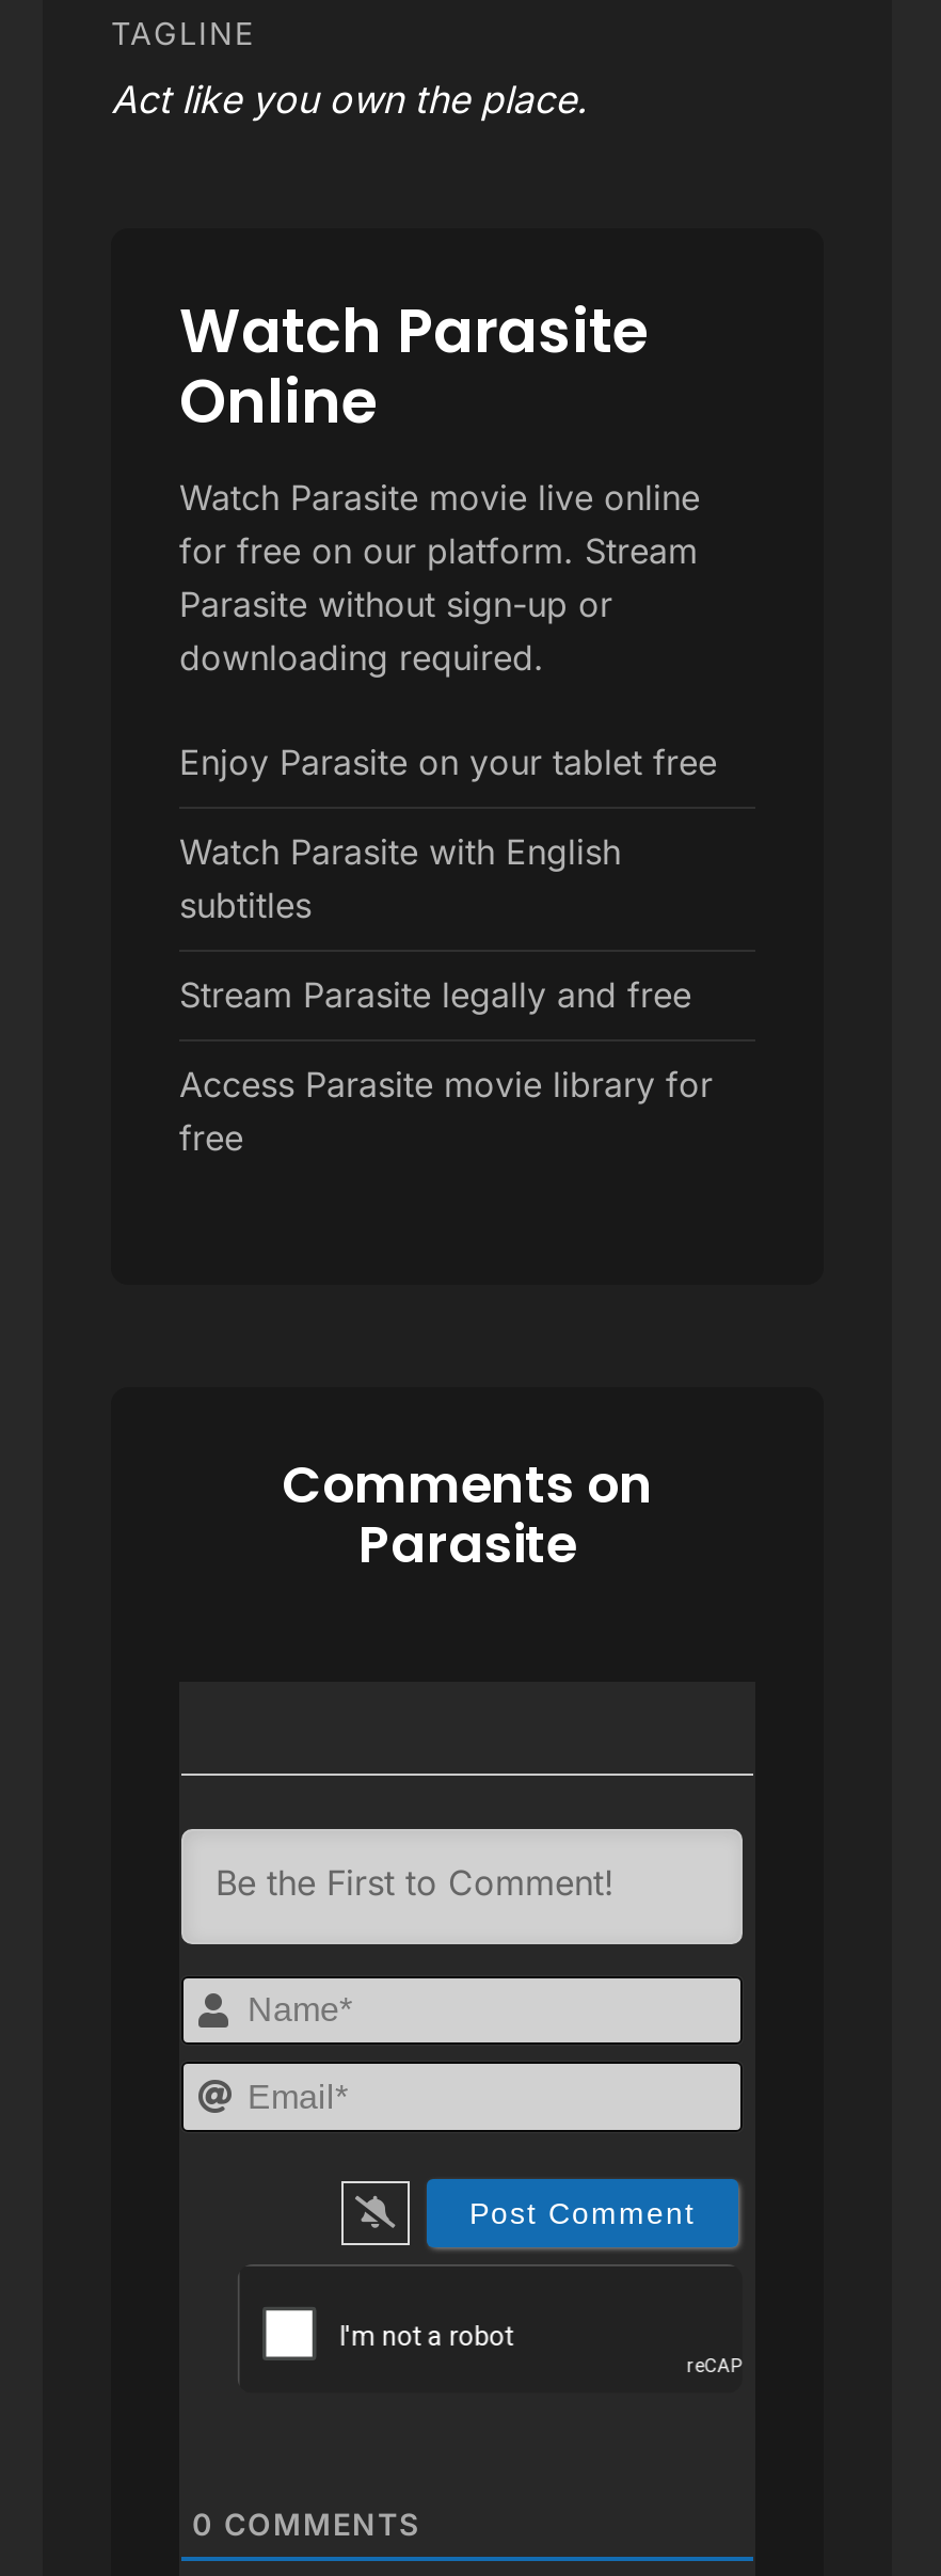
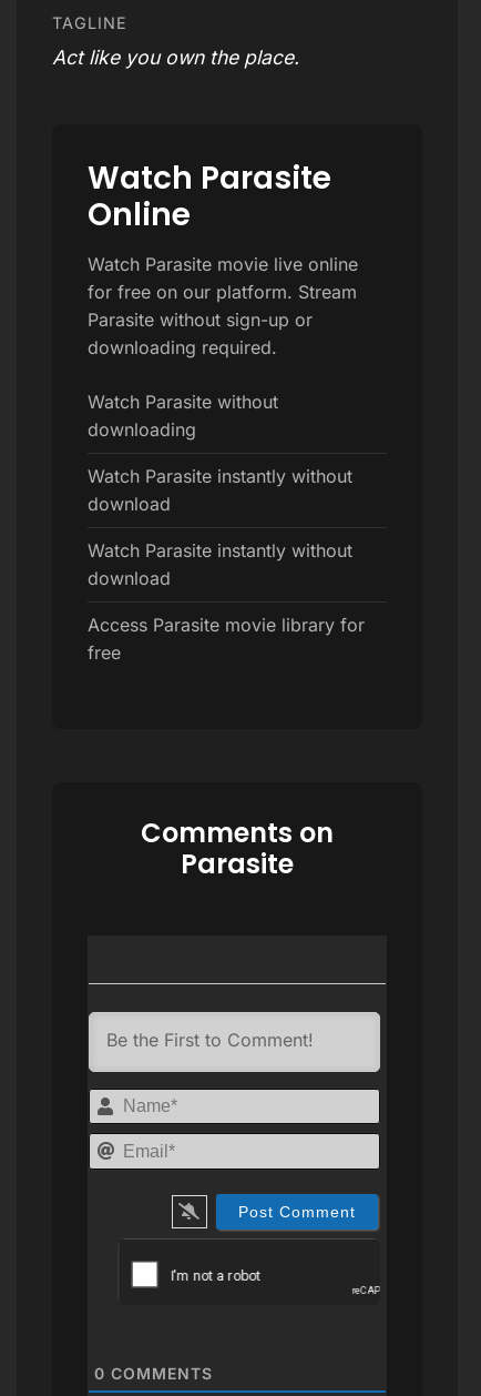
[179,740,717,783] Enjoy Parasite on your tablet free -> [88,390,278,440] Watch Parasite without | downloading
[179,830,621,926] Watch Parasite with English | subtitles -> [88,465,352,515] Watch Parasite instantly without | download
[179,973,691,1015] Stream Parasite legally and free -> [88,539,352,589] Watch Parasite instantly without | download

